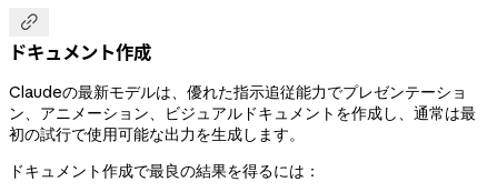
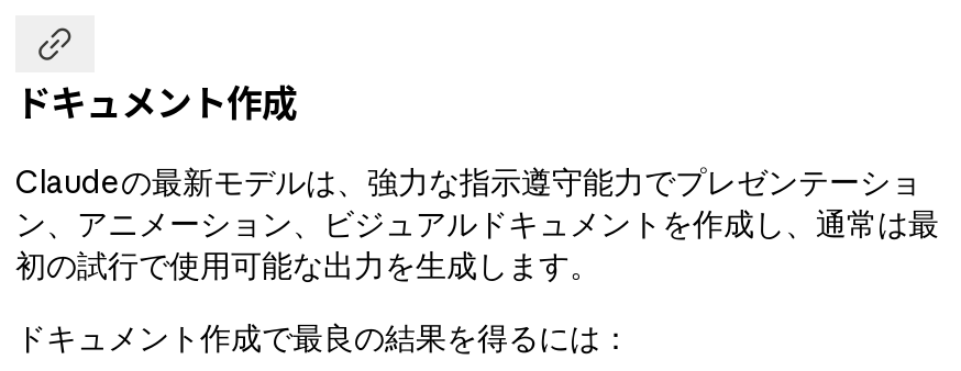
[9,82,467,102] Claudeの最新モデルは、優れた指示追従能力でプレゼンテーショ -> [15,163,921,202] Claudeの最新モデルは、強力な指示遵守能力でプレゼンテーショ

